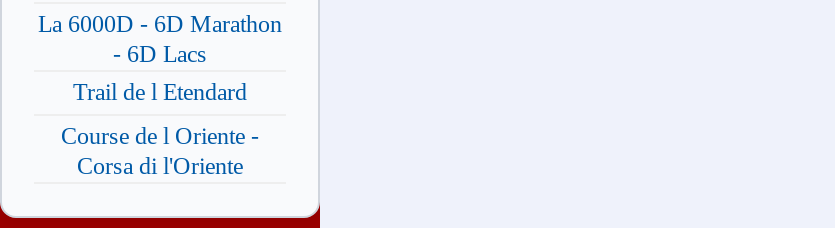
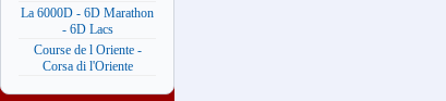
[73,79,247,107] Trail de l Etendard -> none

